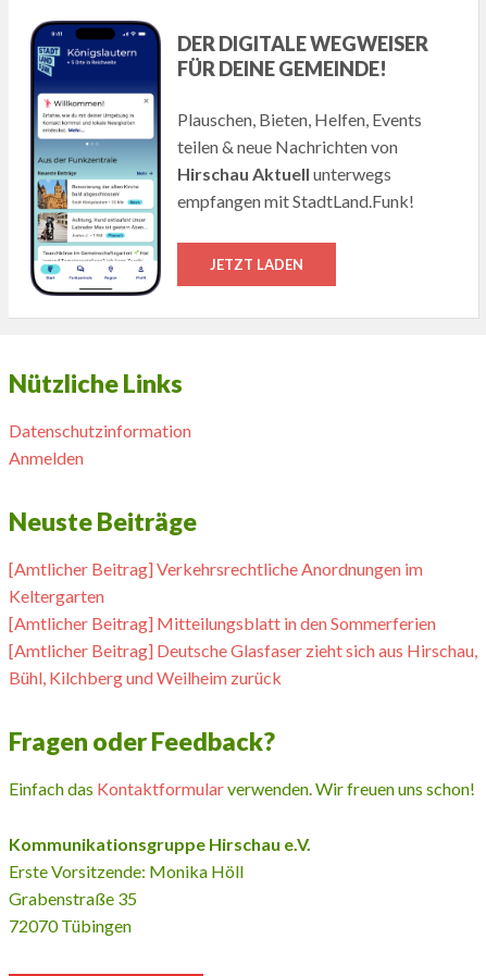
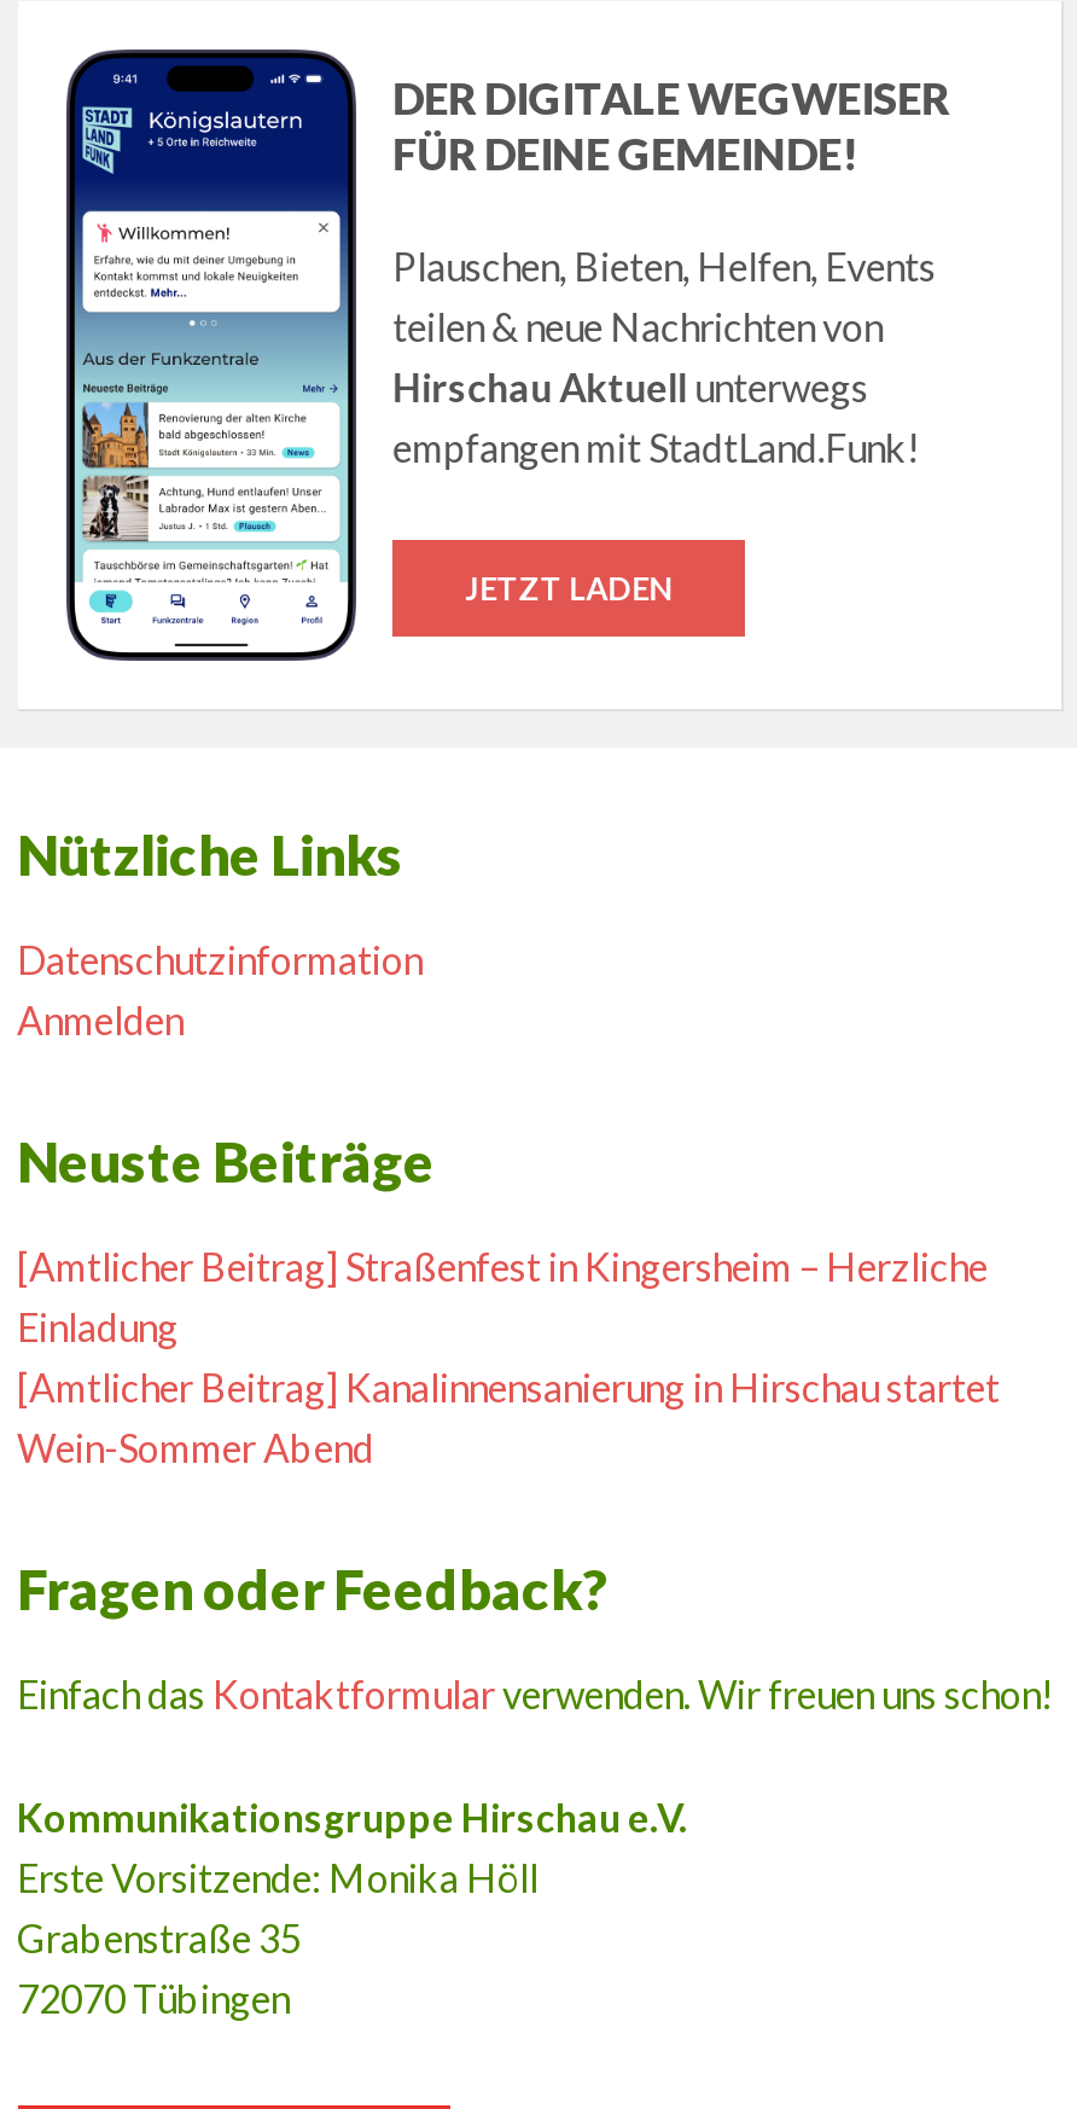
[8,559,477,688] [Amtlicher Beitrag] Verkehrsrechtliche Anordnungen im | Keltergarten | [Amtlicher Beitrag] Mitteilungsblatt in den Sommerferien | [Amtlicher Beitrag] Deutsche Glasfaser zieht sich aus Hirschau, | Bühl, Kilchberg und Weilheim zurück -> [17,1243,1000,1470] [Amtlicher Beitrag] Straßenfest in Kingersheim – Herzliche | Einladung | [Amtlicher Beitrag] Kanalinnensanierung in Hirschau startet | Wein-Sommer Abend

